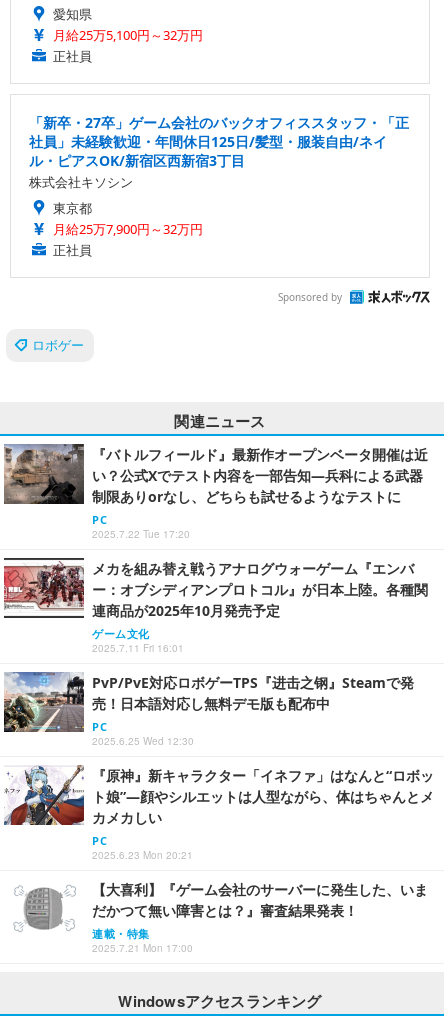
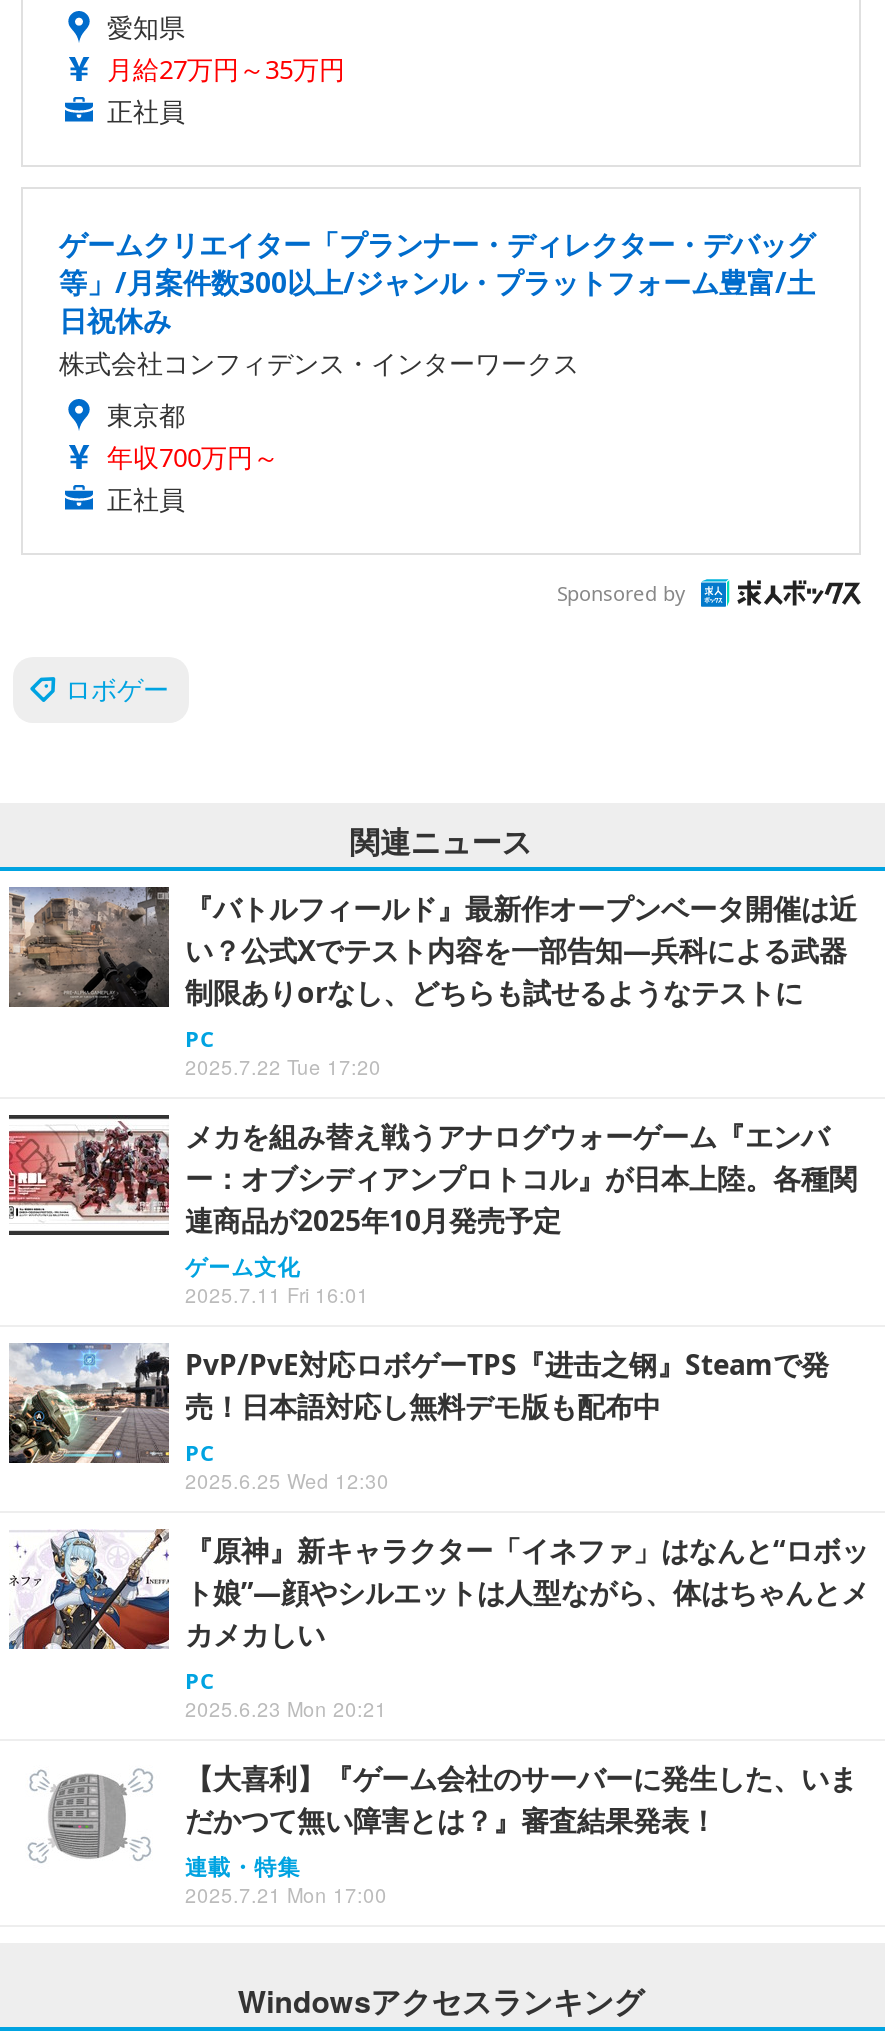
[53,26,203,44] 月給25万5,100円～32万円 -> [107,51,345,87] 月給27万円～35万円
[29,113,409,191] 「新卒・27卒」ゲーム会社のバックオフィススタッフ・「正 | 社員」未経験歓迎・年間休日125日/髪型・服装自由/ネイ | ル・ピアスOK/新宿区西新宿3丁目 | 株式会社キソシン -> [59,225,815,381] ゲームクリエイター「プランナー・ディレクター・デバッグ | 等」/月案件数300以上/ジャンル・プラットフォーム豊富/土 | 日祝休み | 株式会社コンフィデンス・インターワークス
[53,220,203,238] 月給25万7,900円～32万円 -> [107,439,279,475] 年収700万円～

